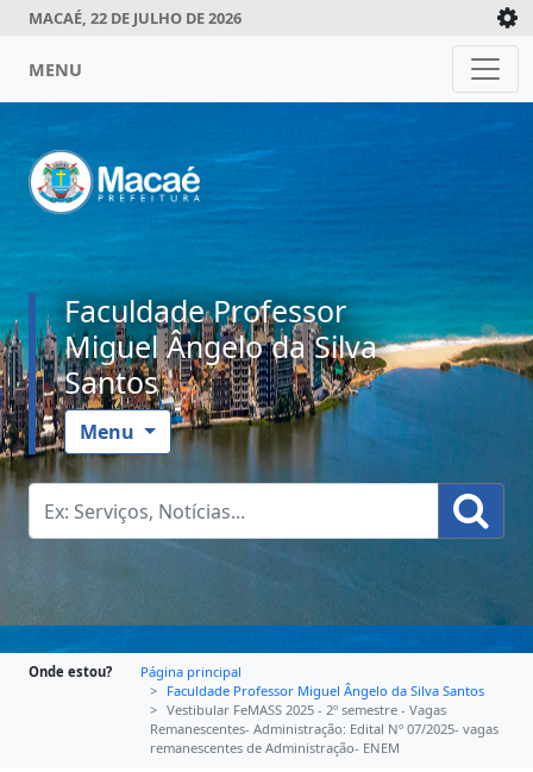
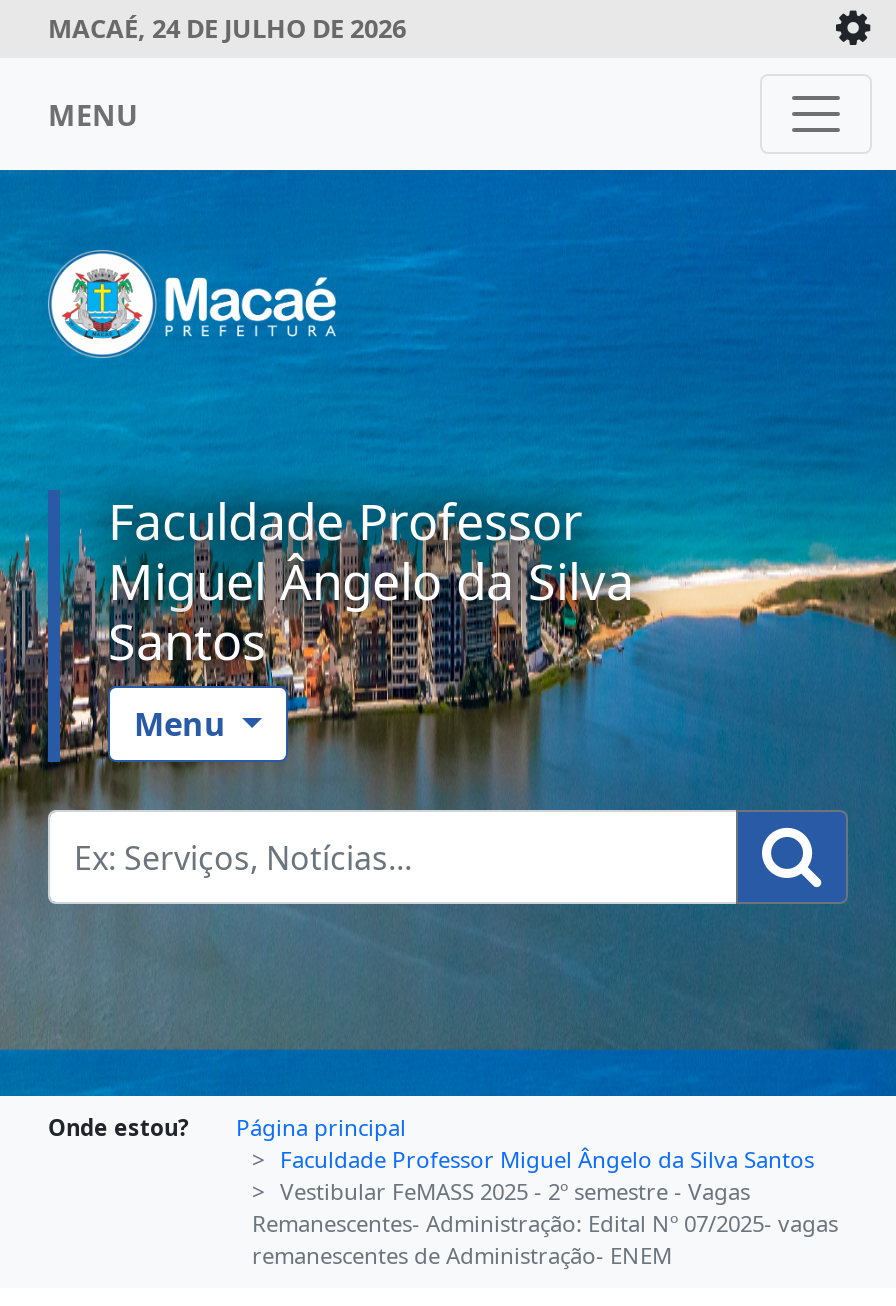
[29,7,242,28] MACAÉ, 22 DE JULHO DE 2026 -> [48,9,406,45] MACAÉ, 24 DE JULHO DE 2026

